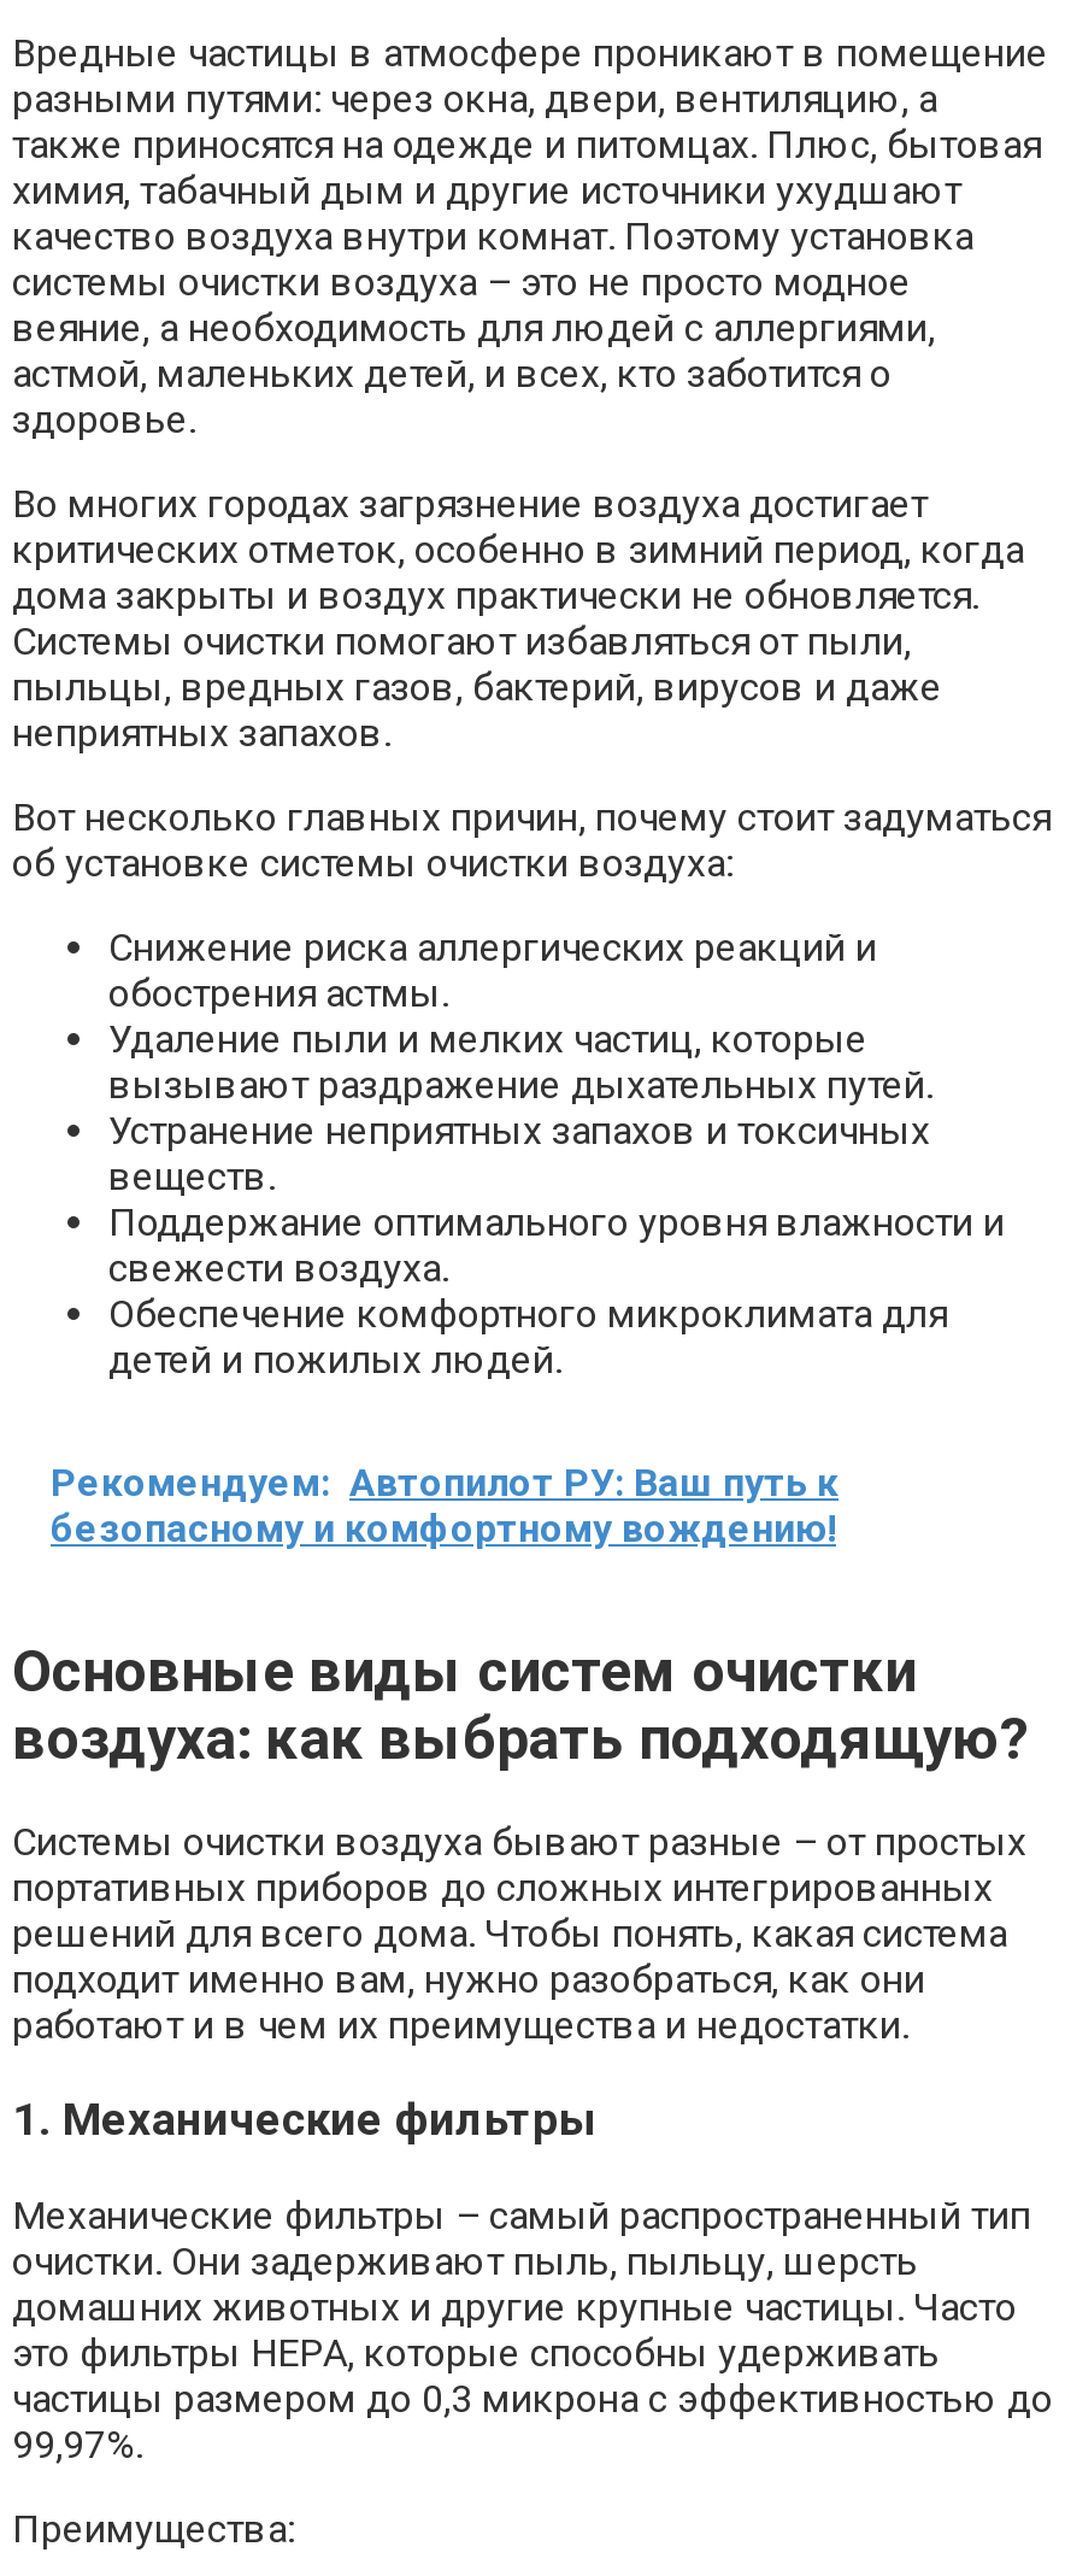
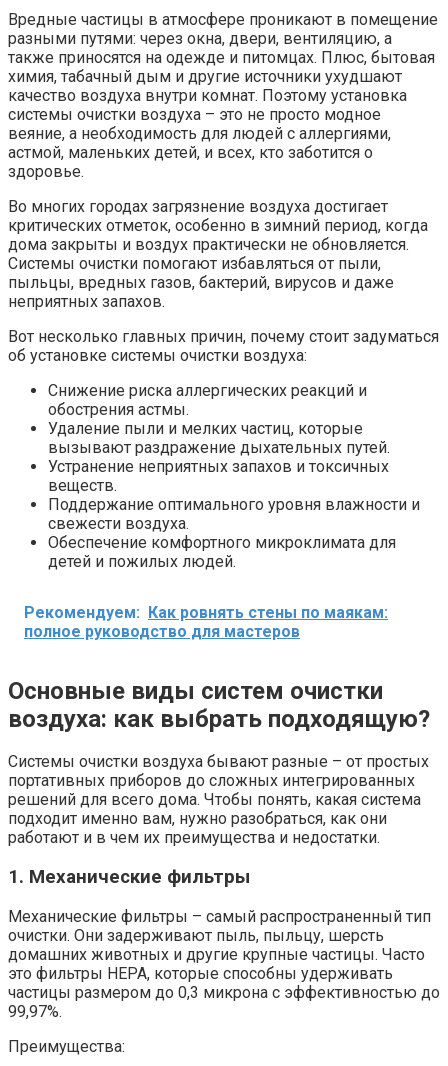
[51,1459,839,1550] Рекомендуем: Автопилот РУ: Ваш путь к | безопасному и комфортному вождению! -> [24,603,388,641] Рекомендуем: Как ровнять стены по маякам: | полное руководство для мастеров

